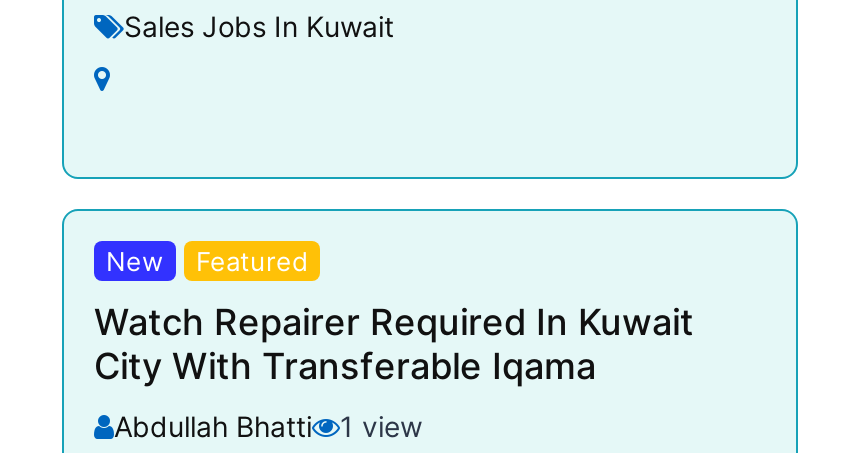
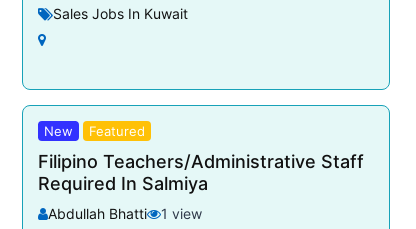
[94,302,694,388] Watch Repairer Required In Kuwait | City With Transferable Iqama -> [38,151,364,194] Filipino Teachers/Administrative Staff | Required In Salmiya

